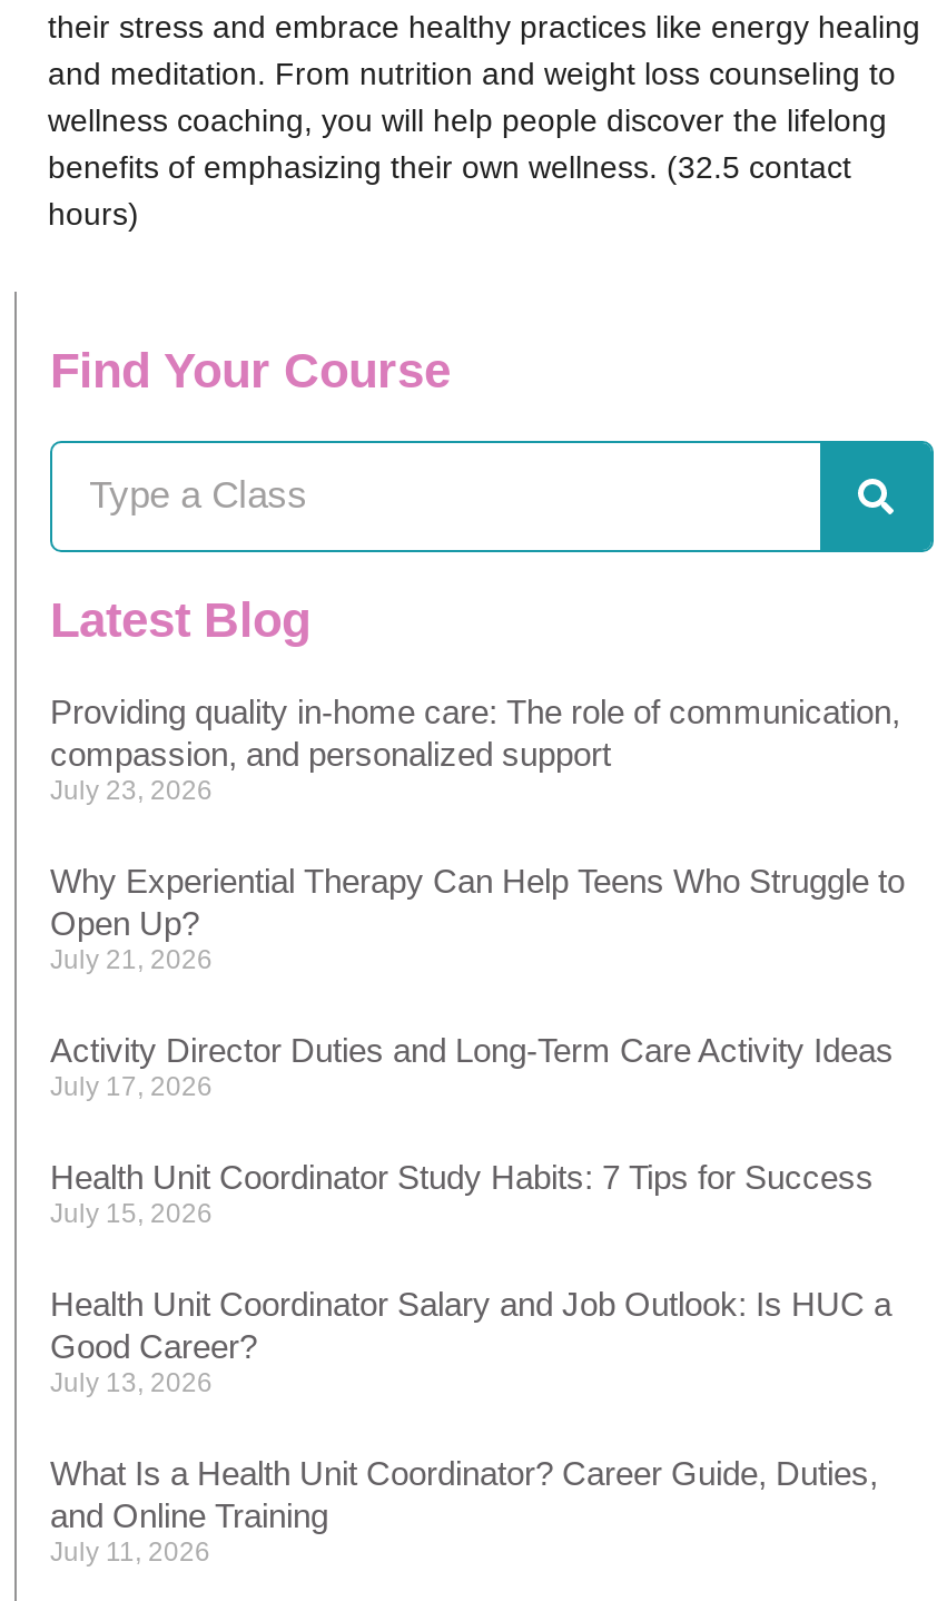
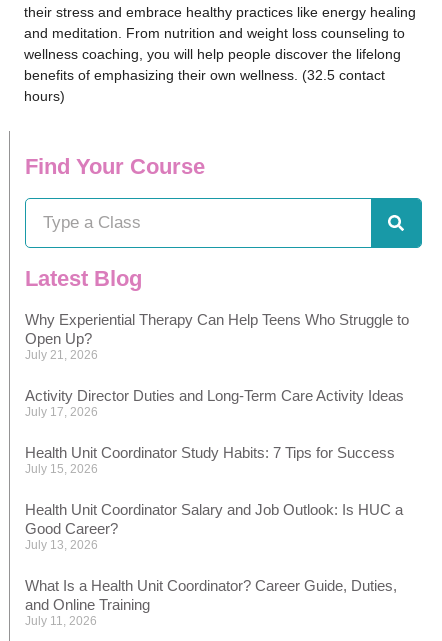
[50,693,900,807] Providing quality in-home care: The role of communication, | compassion, and personalized support | July 23, 2026 -> none

